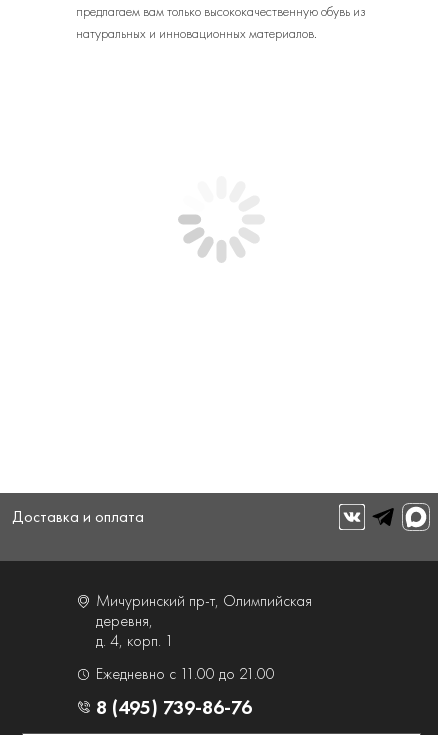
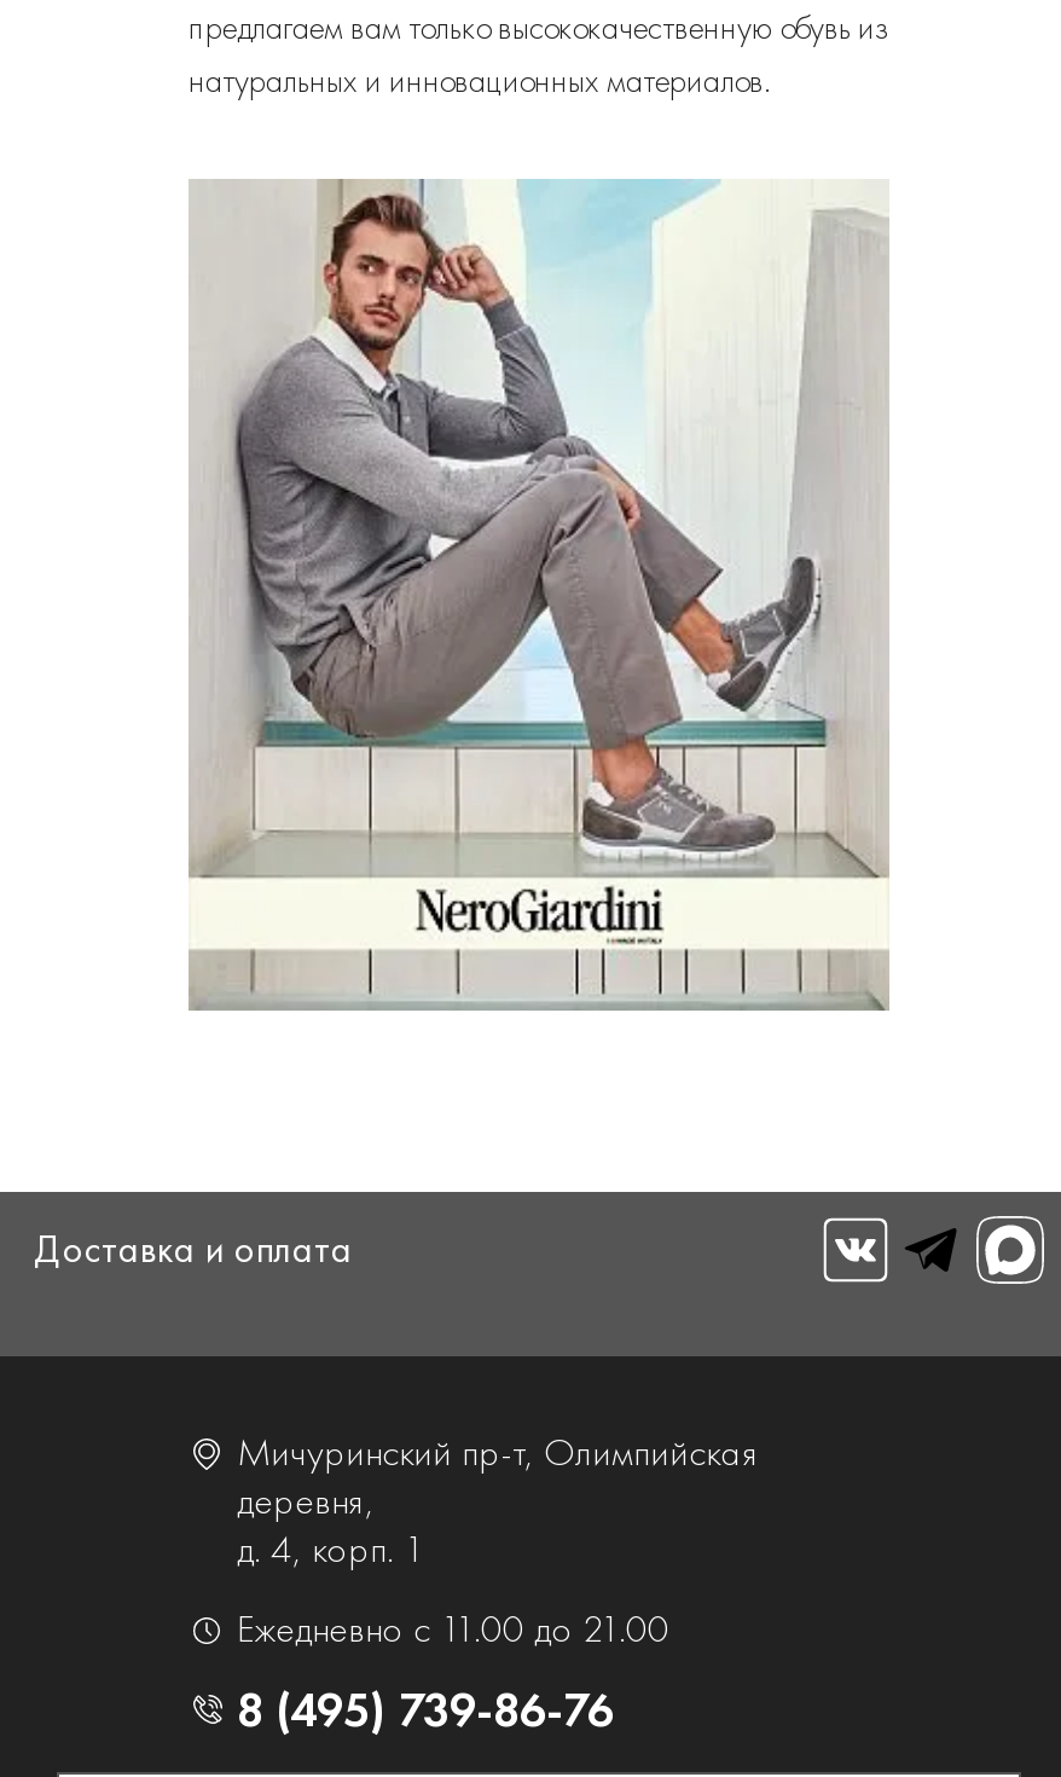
none -> [186,176,889,1013] [image]

